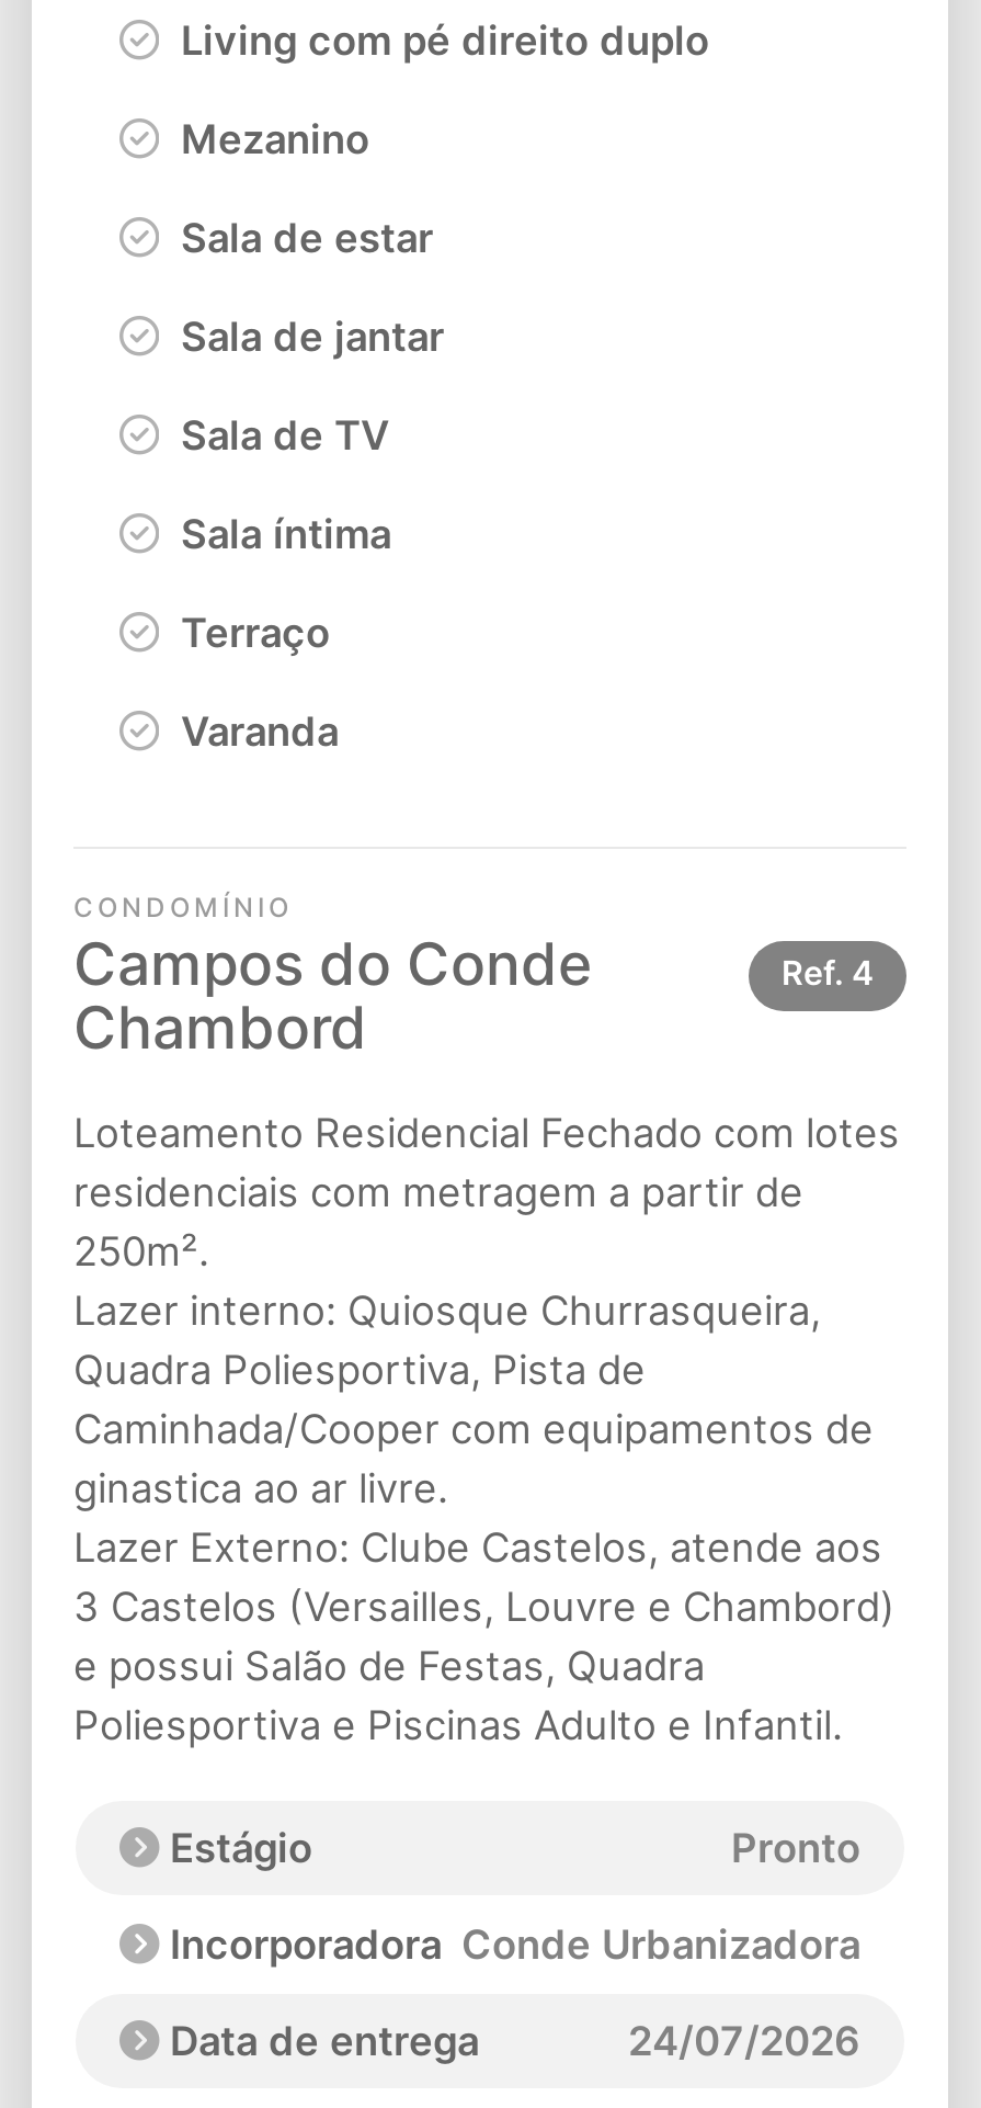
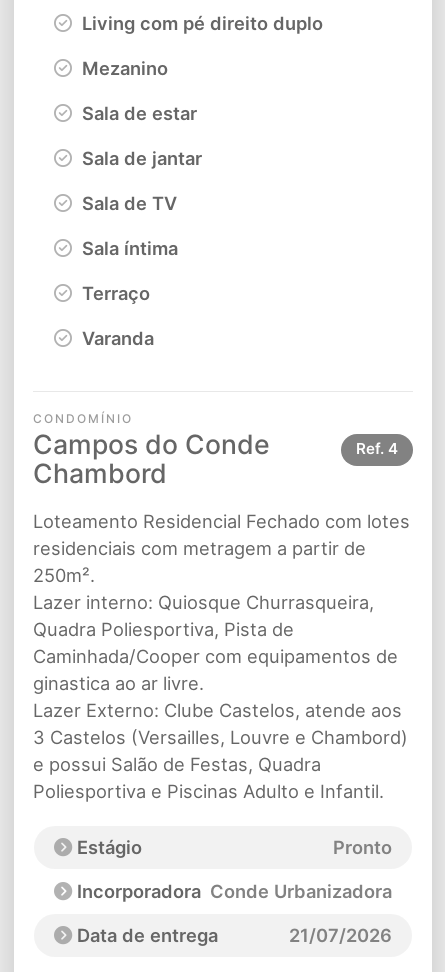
[628,2017,860,2065] 24/07/2026 -> [289,924,392,946] 21/07/2026

